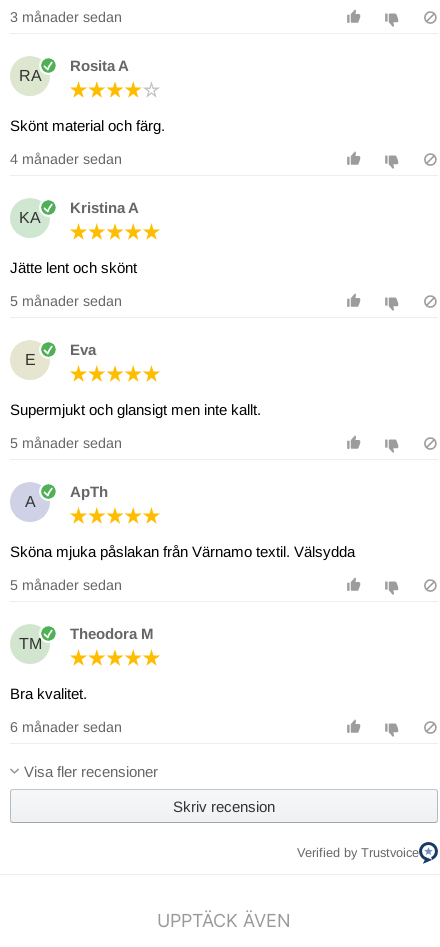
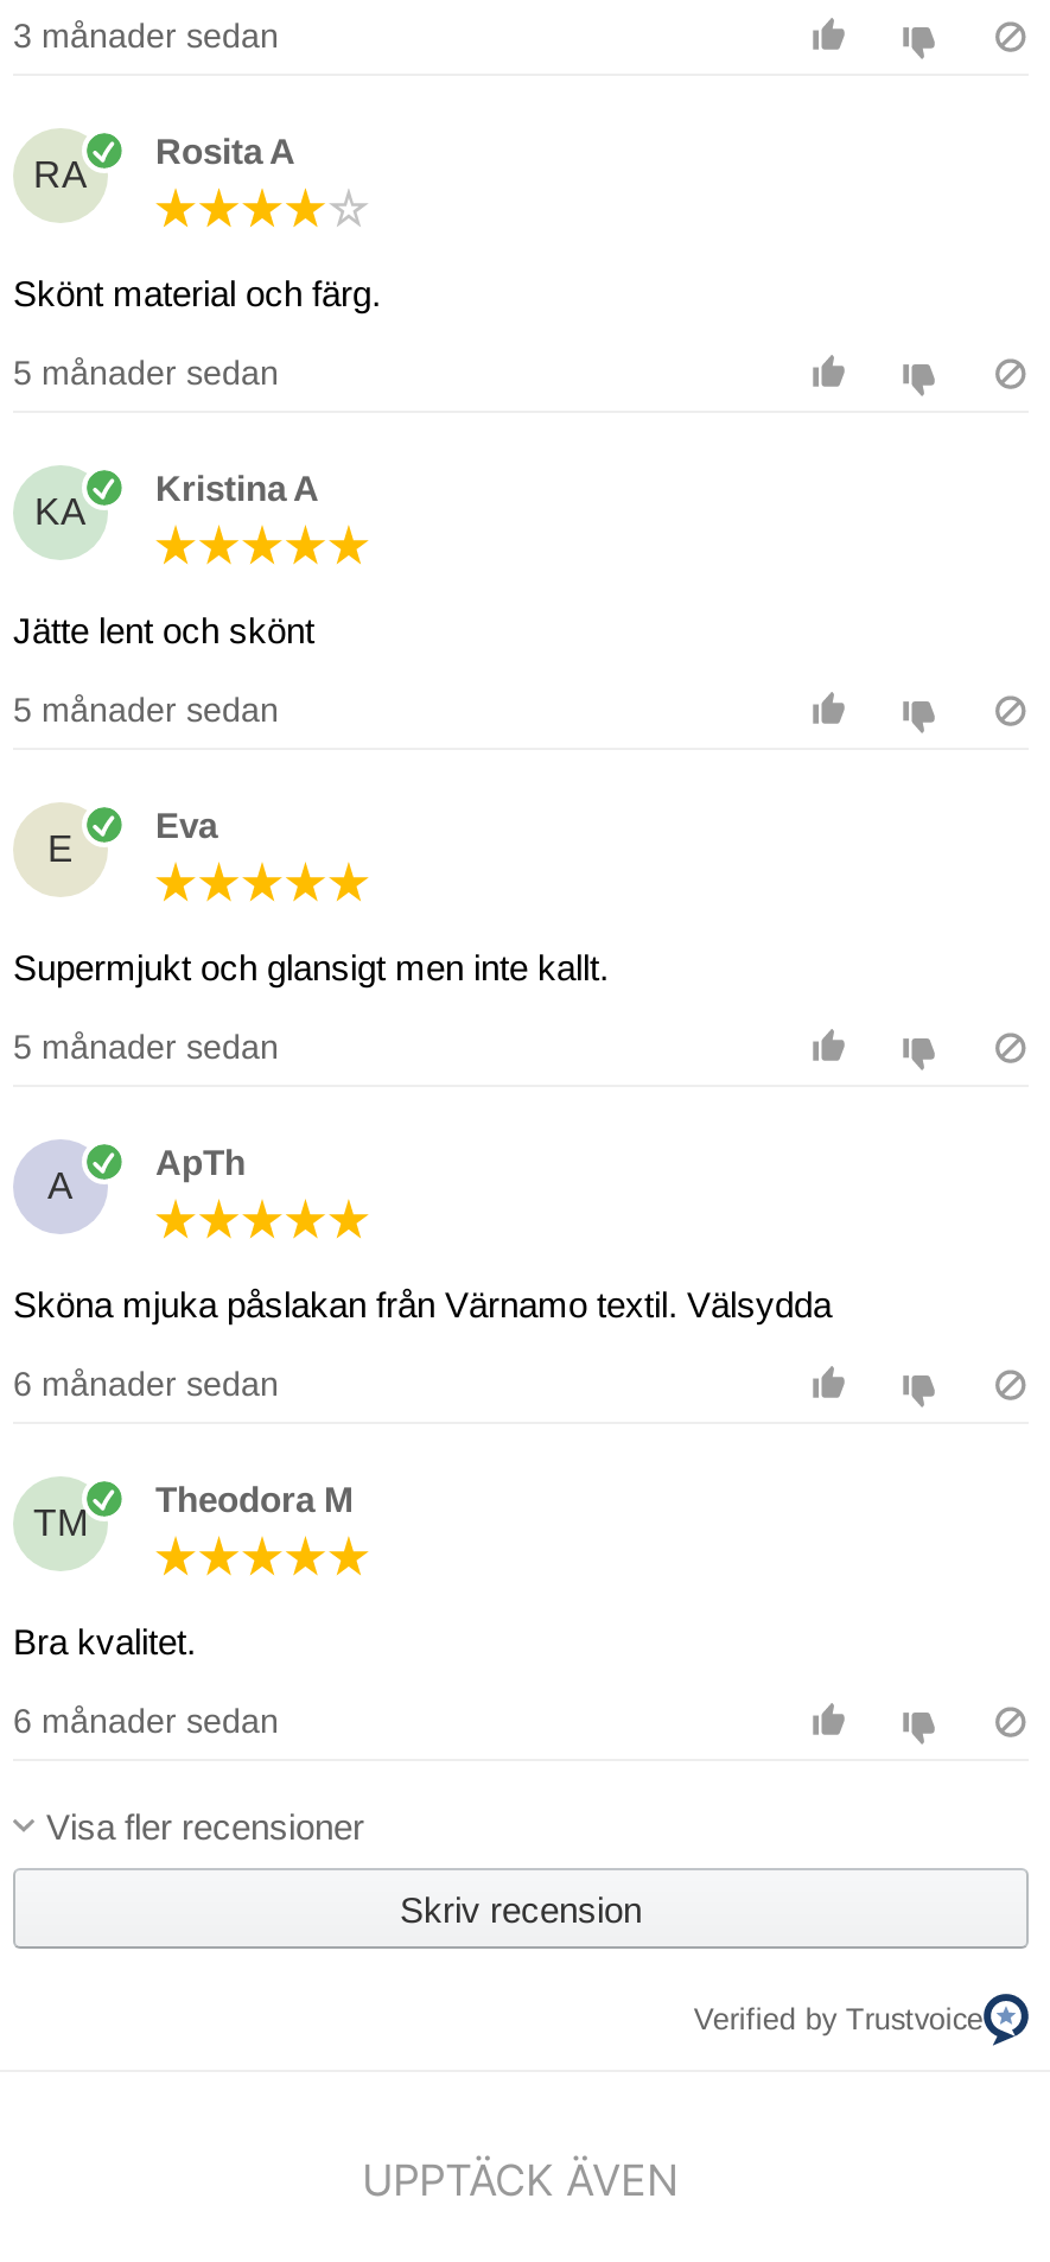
[10,151,122,167] 4 månader sedan -> [13,353,279,391] 5 månader sedan
[10,577,122,593] 5 månader sedan -> [13,1364,279,1402] 6 månader sedan

